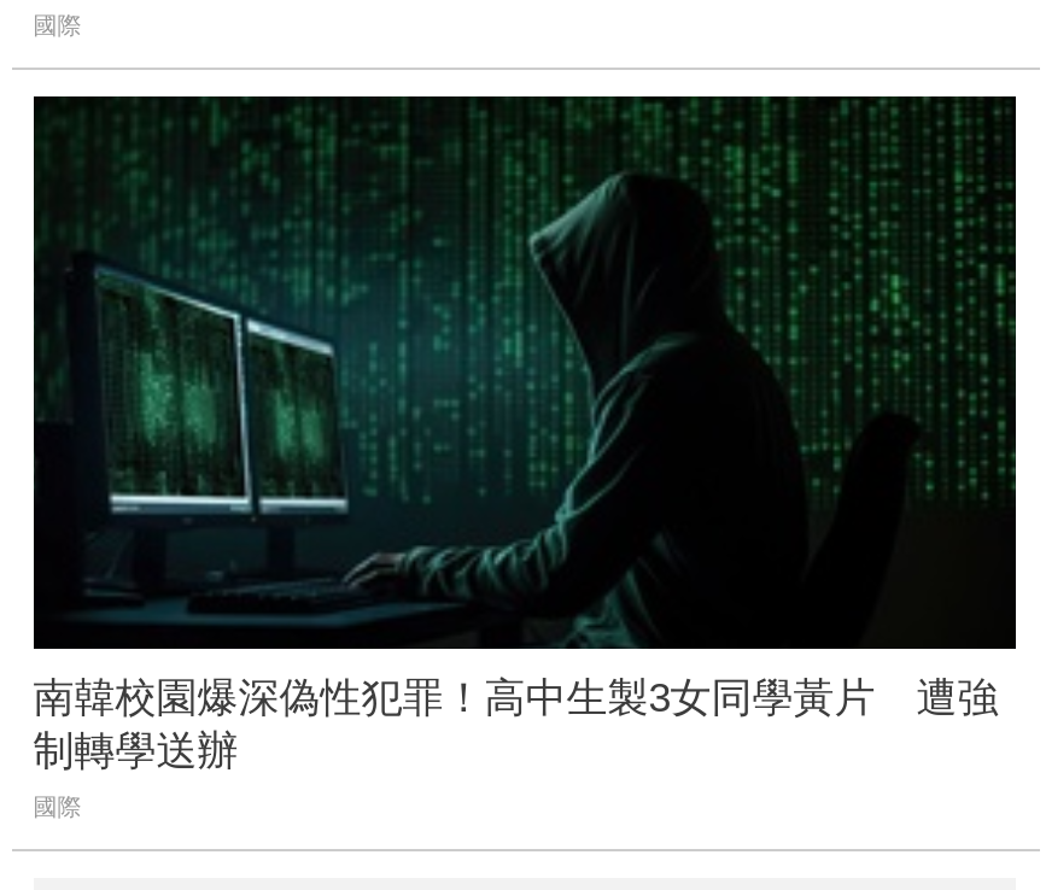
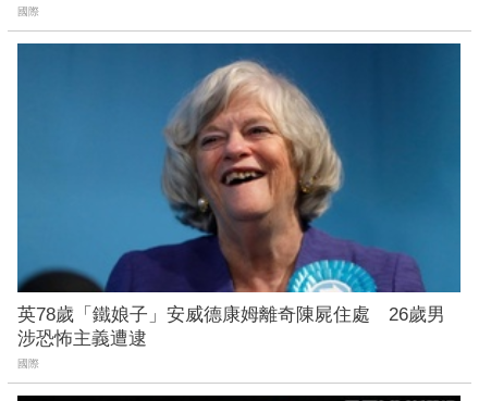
[31,94,1018,774] [image] | 南韓校園爆深偽性犯罪！高中生製3女同學黃片 遭強 | 制轉學送辦 -> [16,42,462,349] [image] | 英78歲「鐵娘子」安威德康姆離奇陳屍住處 26歲男 | 涉恐怖主義遭逮

